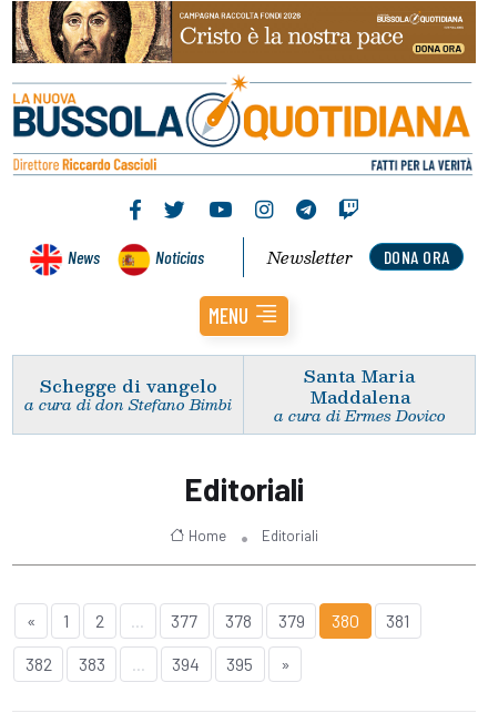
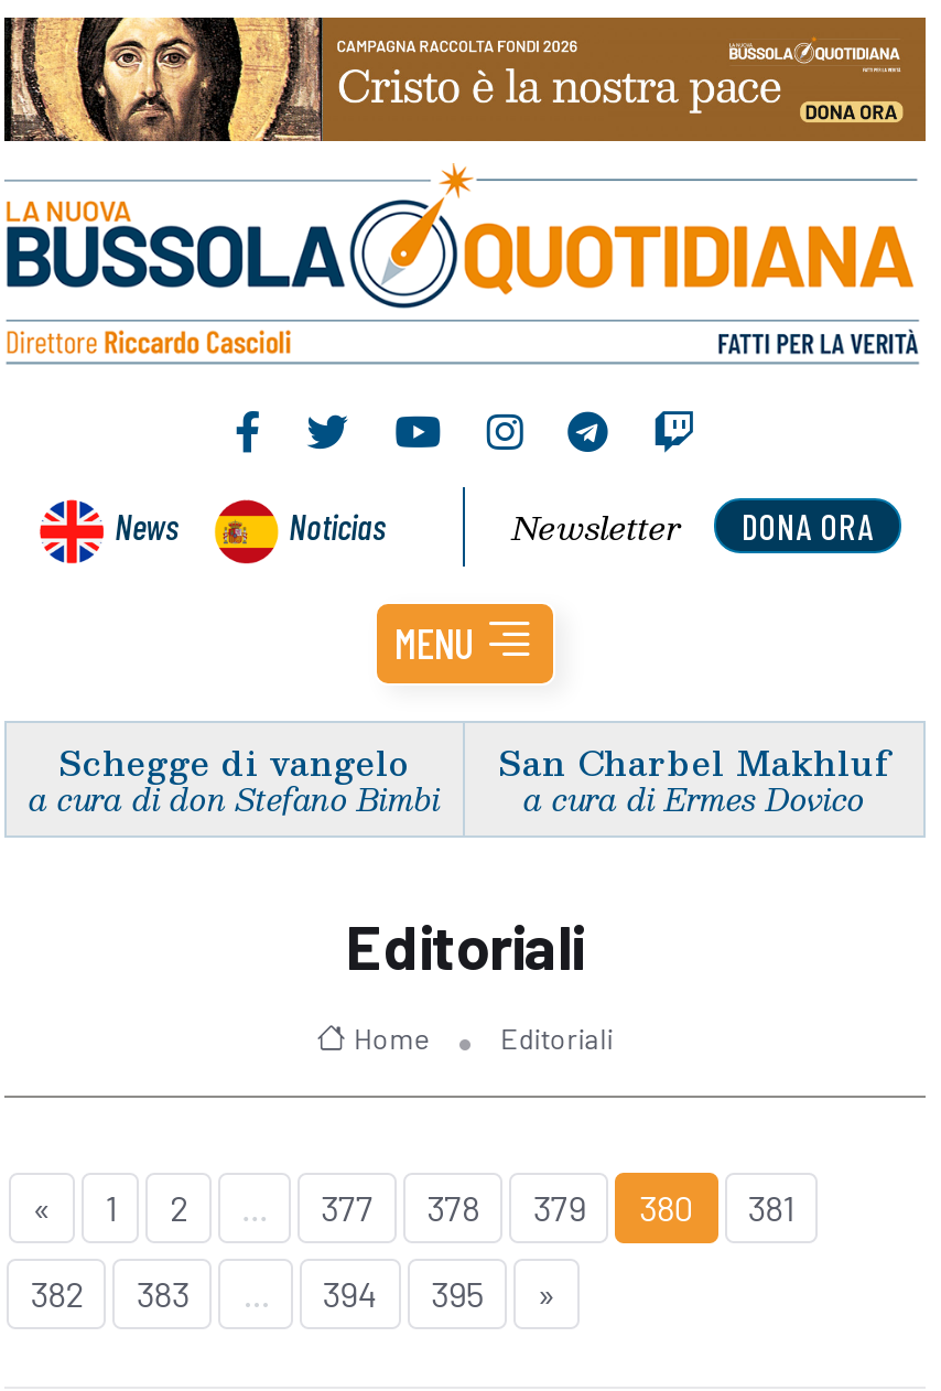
[304,361,415,410] Santa Maria | Maddalena -> [498,733,890,788] San Charbel Makhluf

